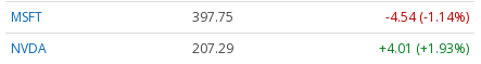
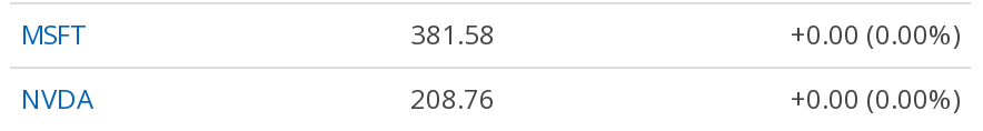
[192,8,233,26] 397.75 -> [410,16,495,54] 381.58
[385,8,469,26] -4.54 (-1.14%) -> [791,16,960,54] +0.00 (0.00%)
[192,39,233,58] 207.29 -> [410,81,495,118] 208.76
[379,39,469,58] +4.01 (+1.93%) -> [791,81,960,118] +0.00 (0.00%)

